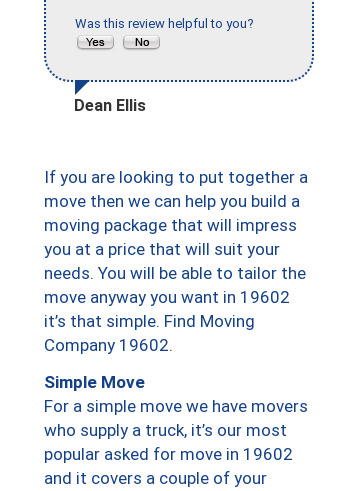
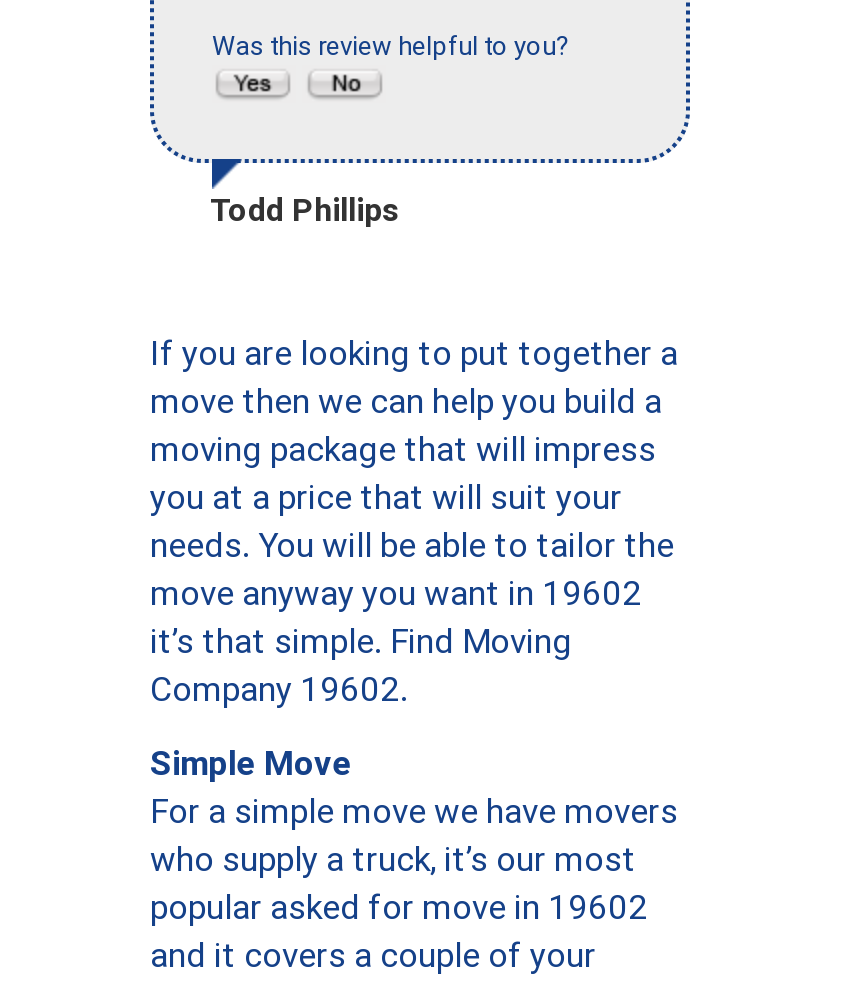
[74,96,146,115] Dean Ellis -> [210,192,400,230] Todd Phillips

